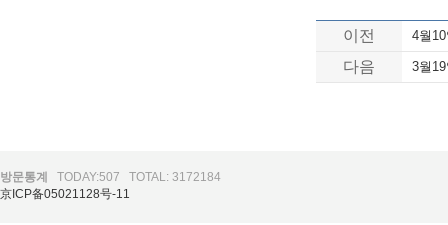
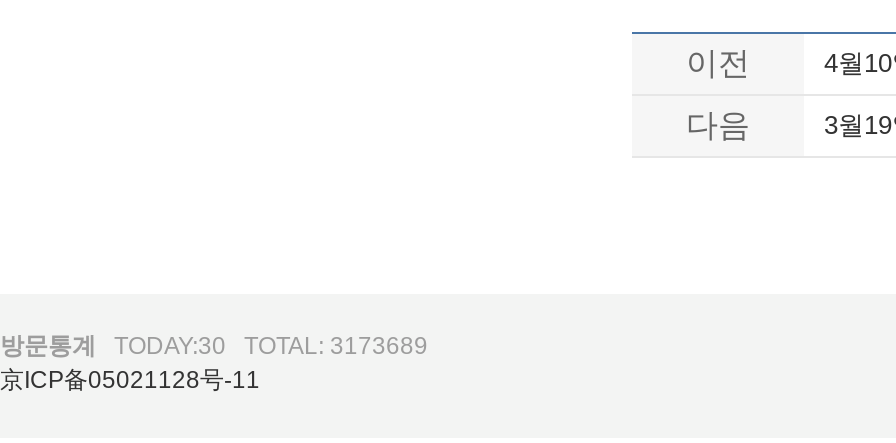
[57,170,221,184] TODAY:507 | TOTAL: 3172184 -> [114,332,428,360] TODAY:30 | TOTAL: 3173689

